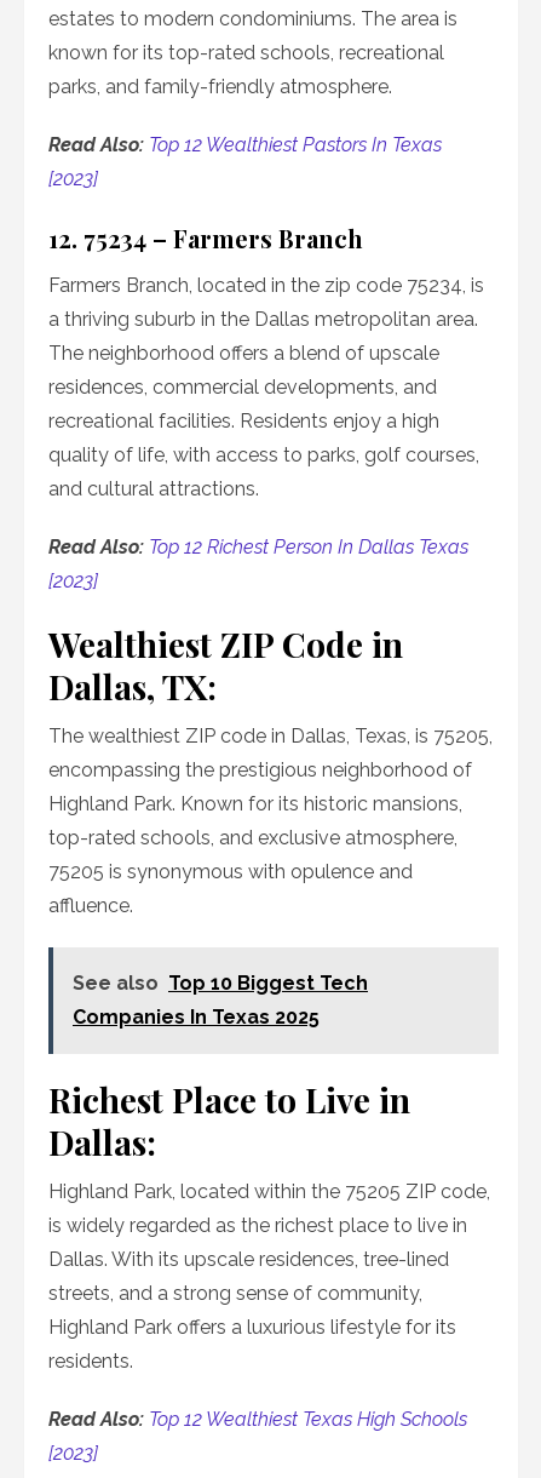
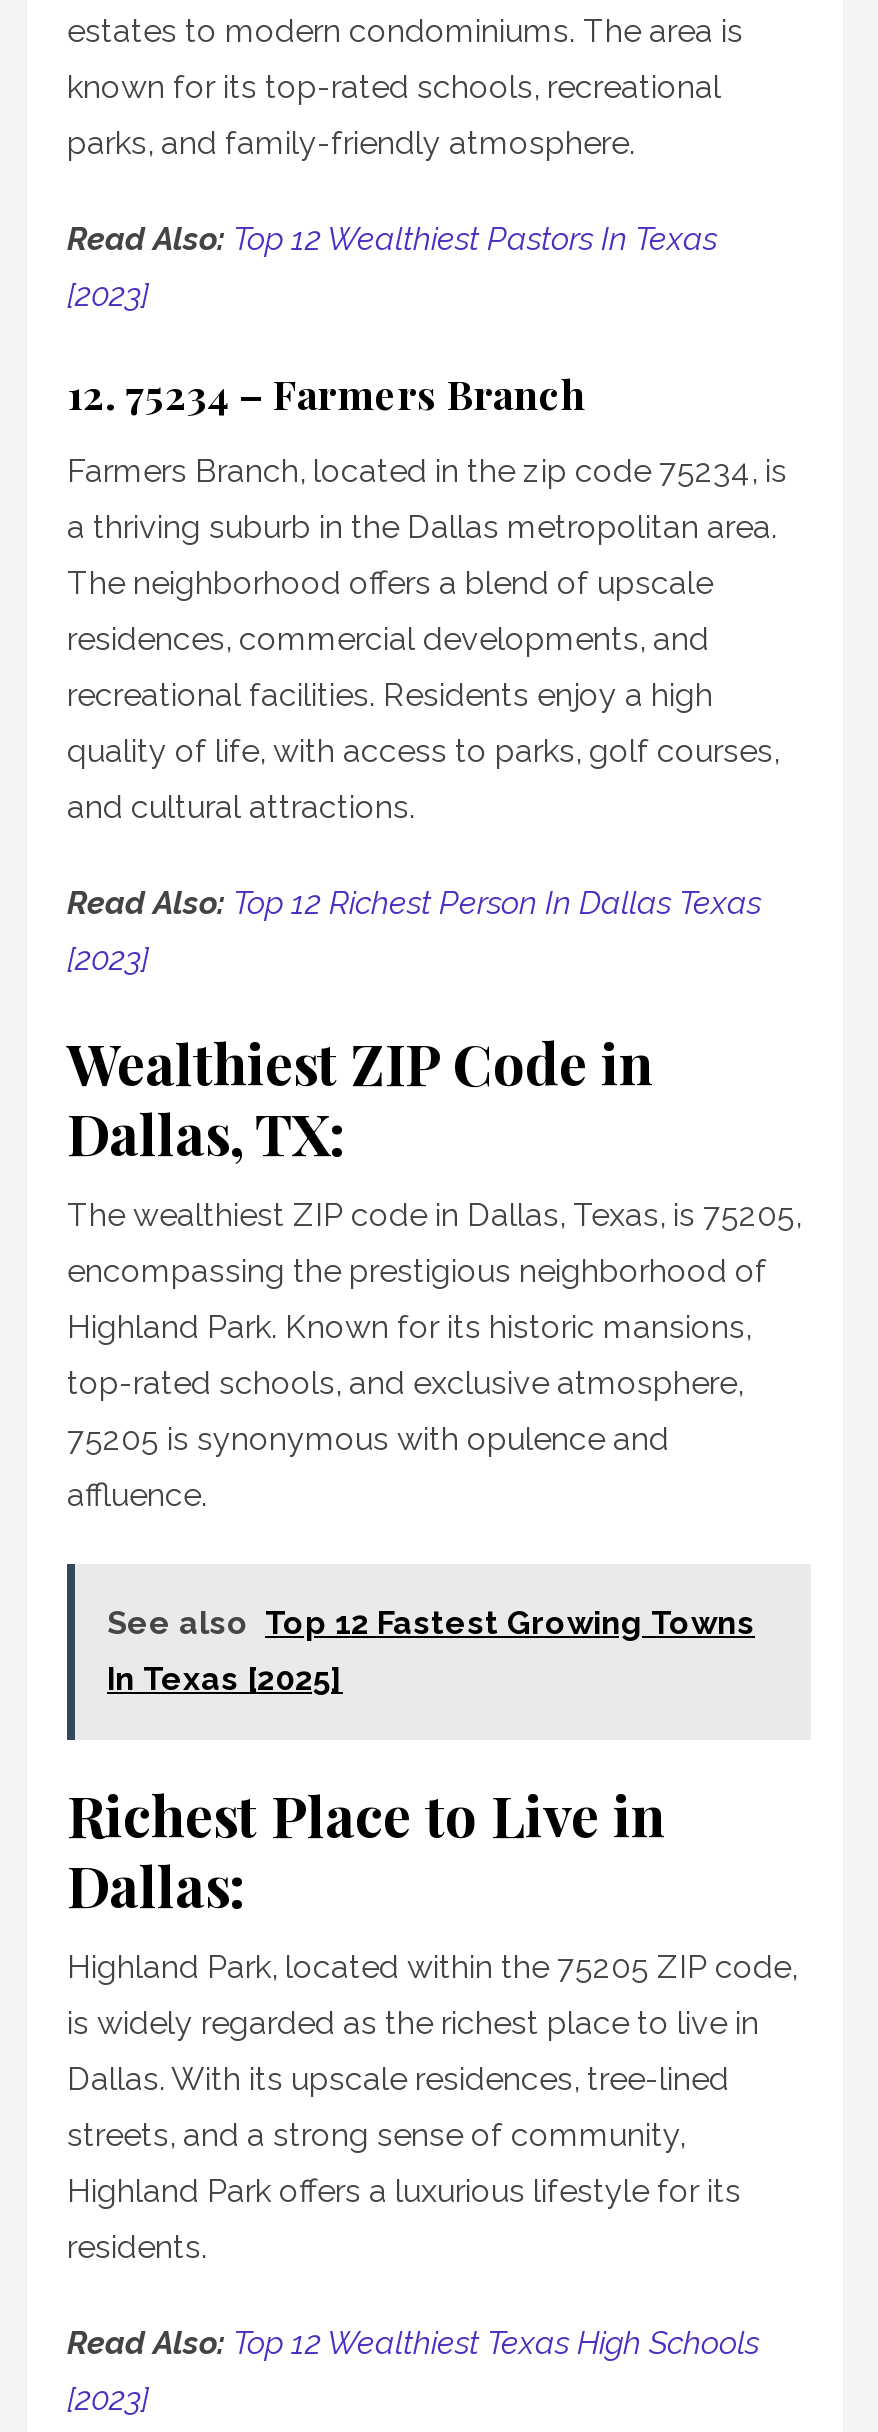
[73,971,368,994] See also Top 10 Biggest Tech -> [107,1603,755,1641] See also Top 12 Fastest Growing Towns
[73,1005,320,1028] Companies In Texas 2025 -> [107,1659,343,1697] In Texas [2025]

